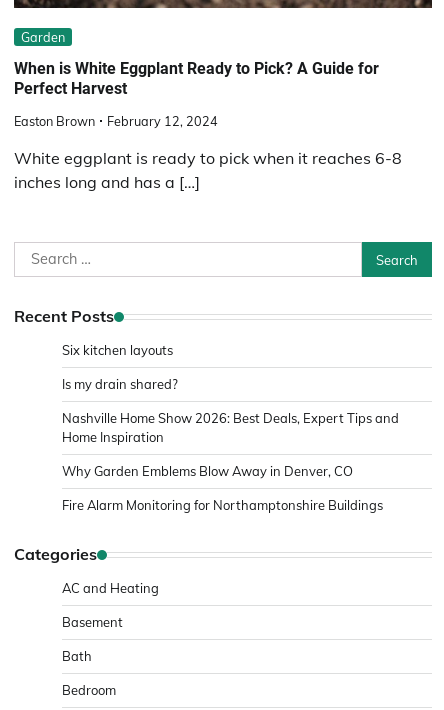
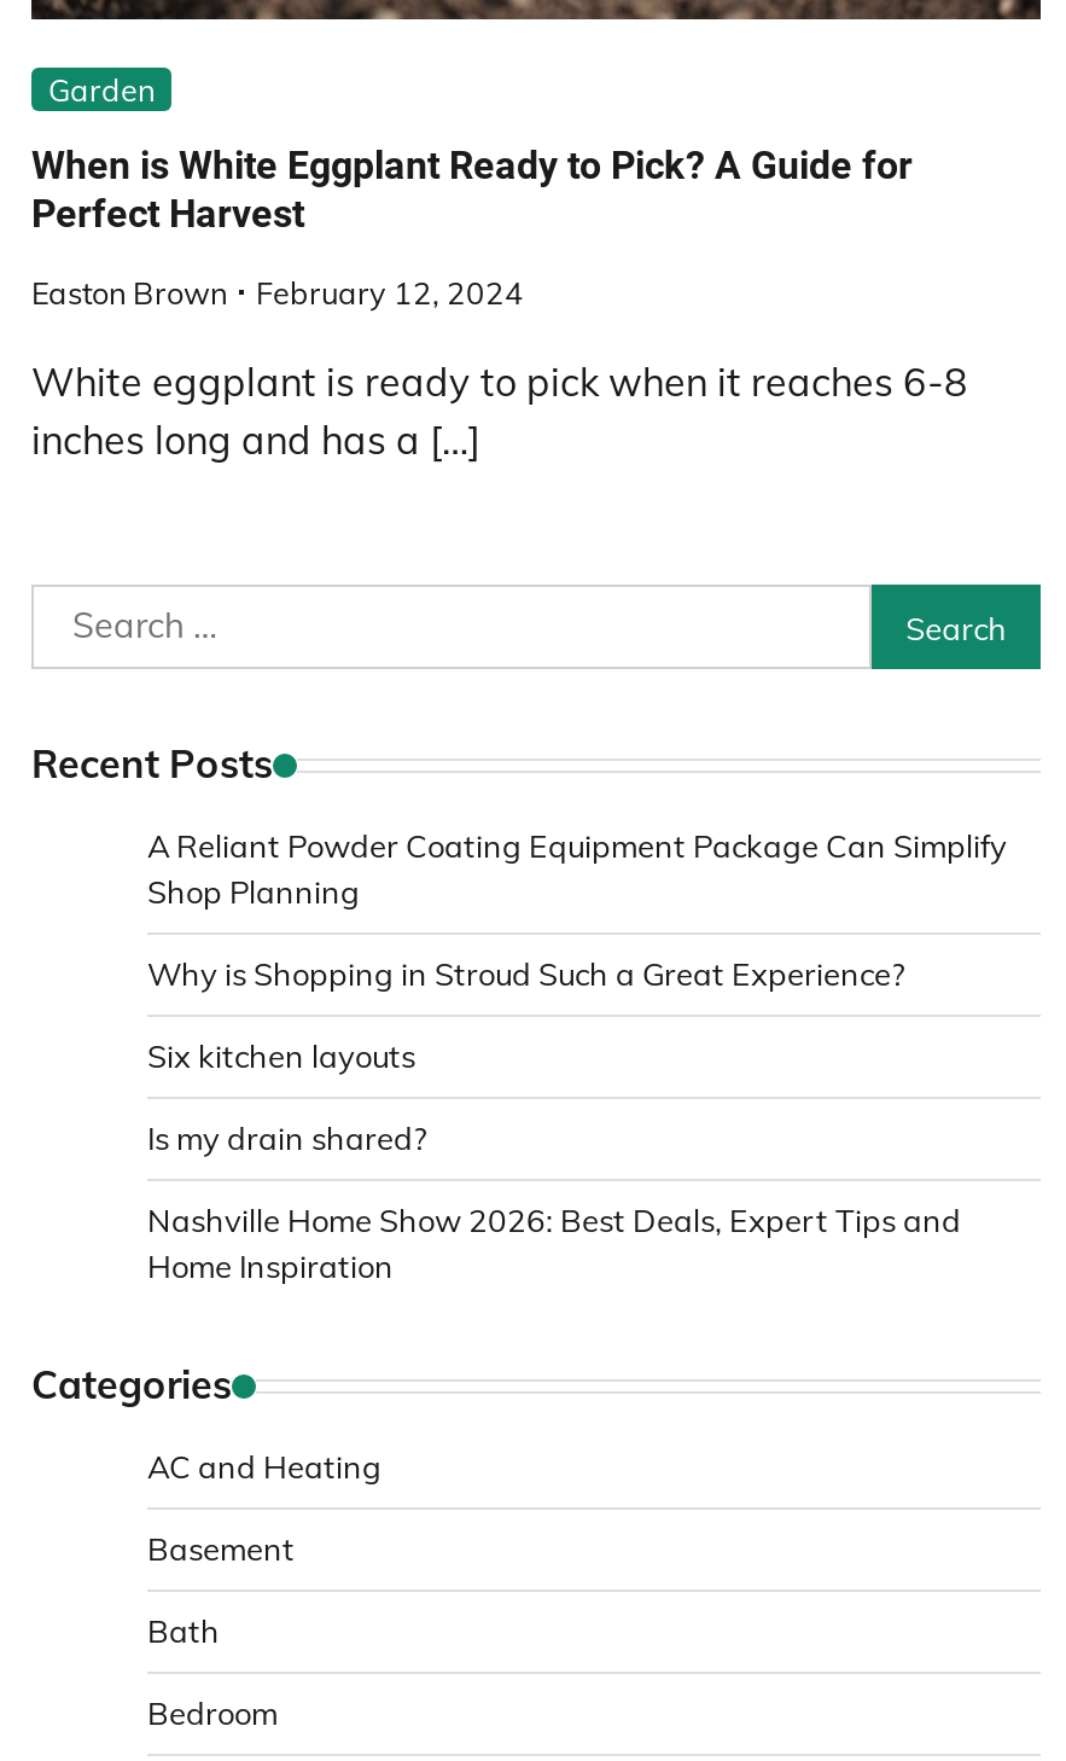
none -> [147,827,1007,993] A Reliant Powder Coating Equipment Package Can Simplify | Shop Planning | Why is Shopping in Stroud Such a Great Experience?
moved [62,342,399,445] -> [147,1037,961,1286]: Six kitchen layouts | Is my drain shared? | Nashville Home Show 2026: Best Deals, Expert Tips and | Home Inspiration
[62,463,383,513] Why Garden Emblems Blow Away in Denver, CO | Fire Alarm Monitoring for Northamptonshire Buildings -> none

